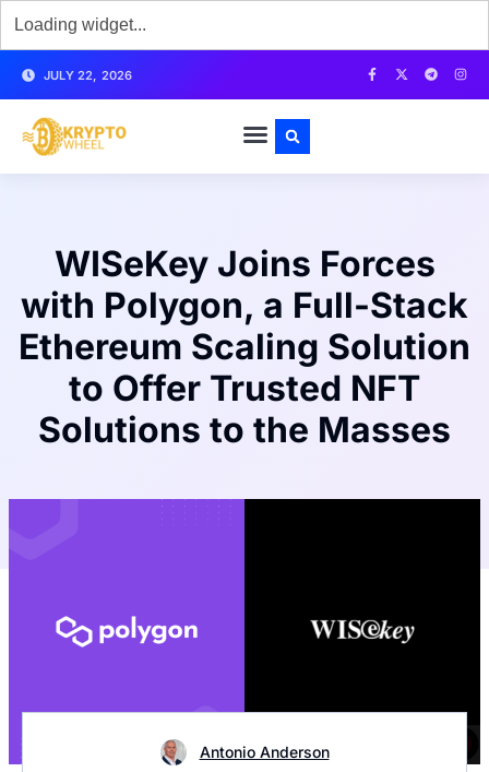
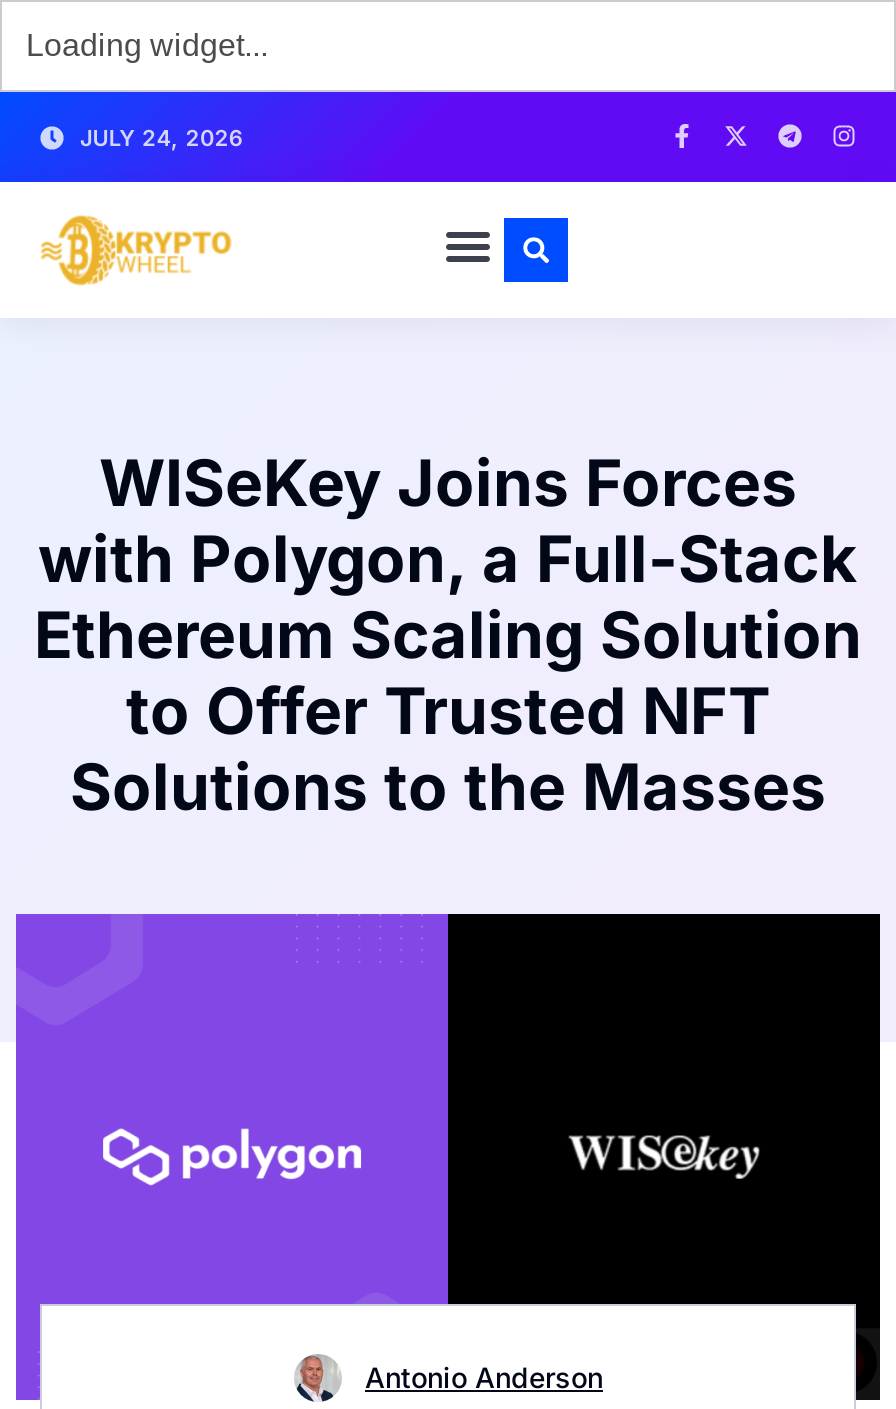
[44,67,133,82] JULY 22, 2026 -> [80,123,243,151] JULY 24, 2026

